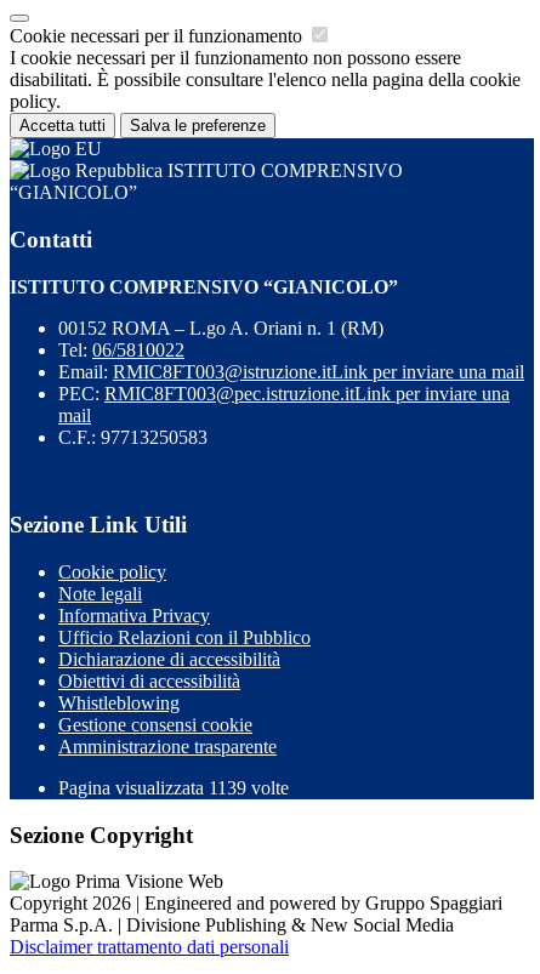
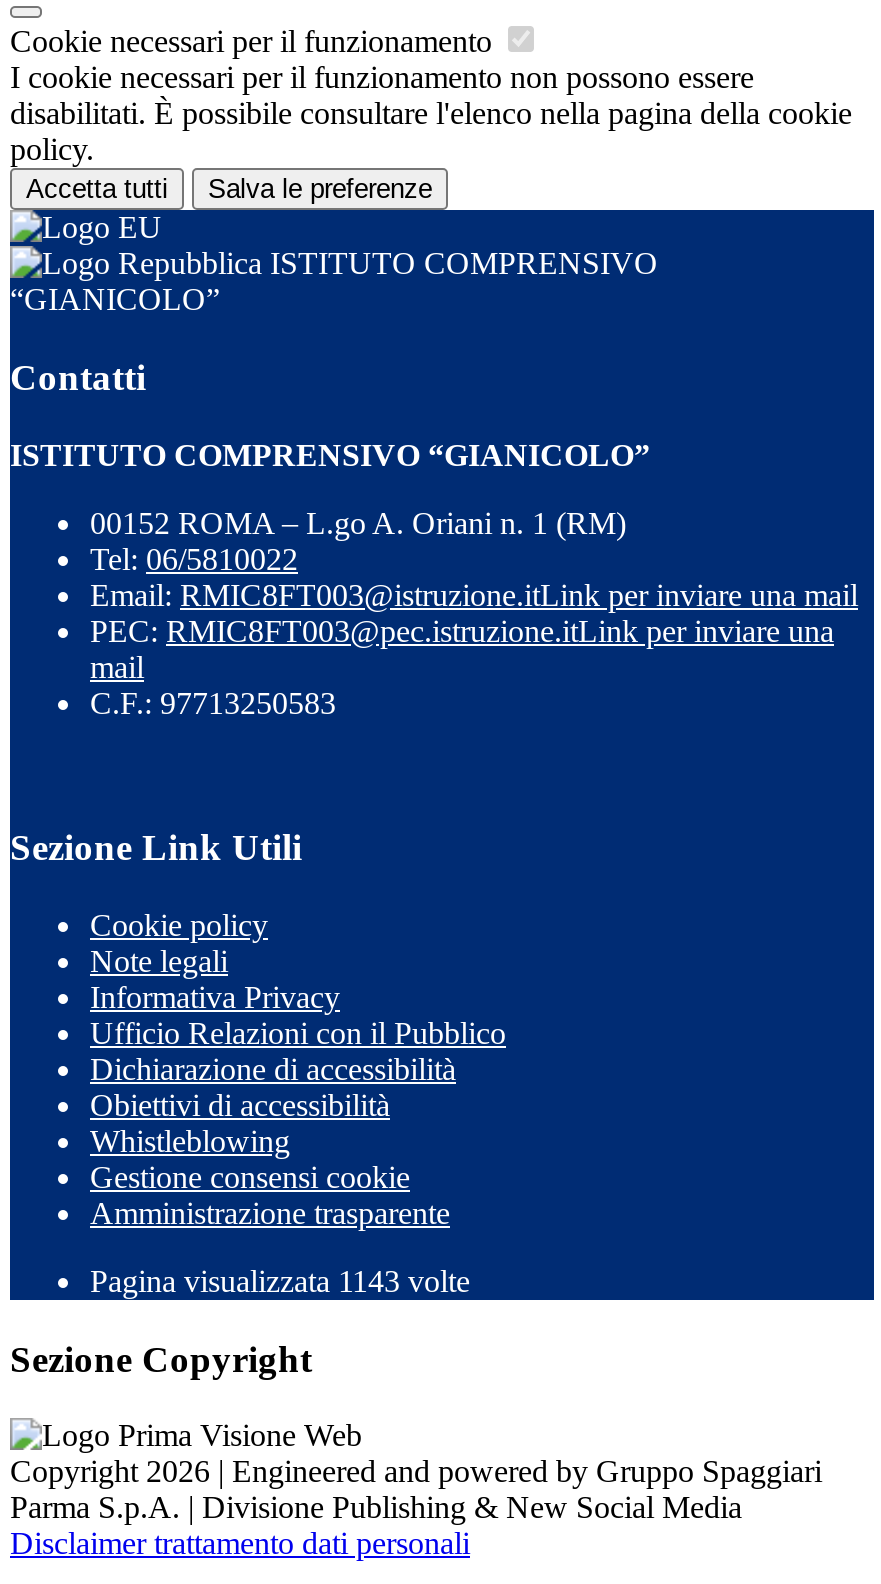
[58,778,289,798] Pagina visualizzata 1139 volte -> [90,1264,470,1298] Pagina visualizzata 1143 volte

